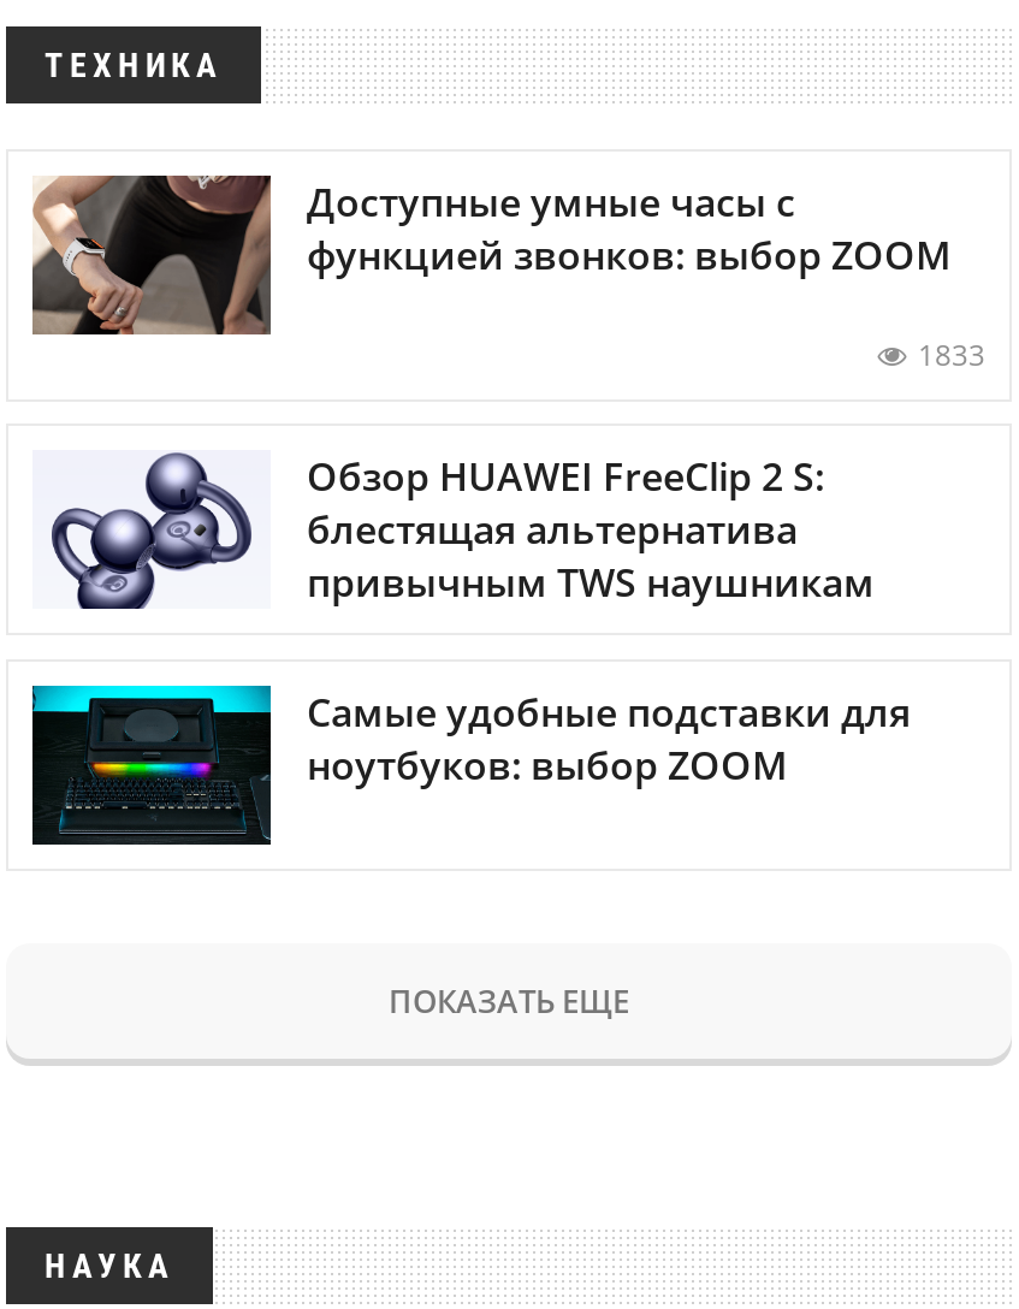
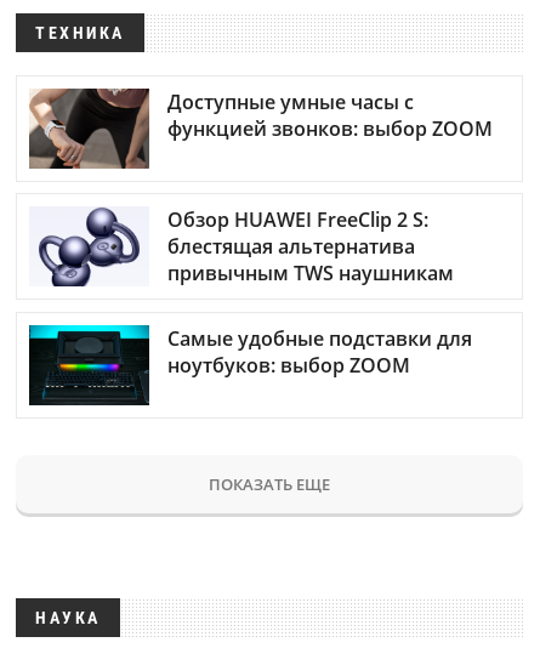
[918,335,985,376] 1833 -> none

